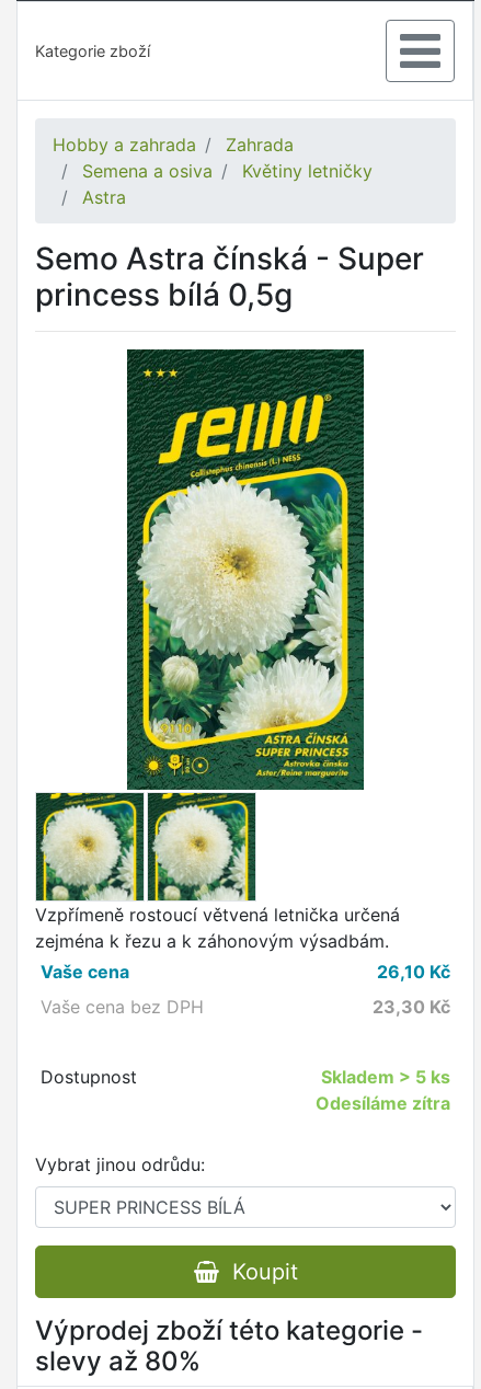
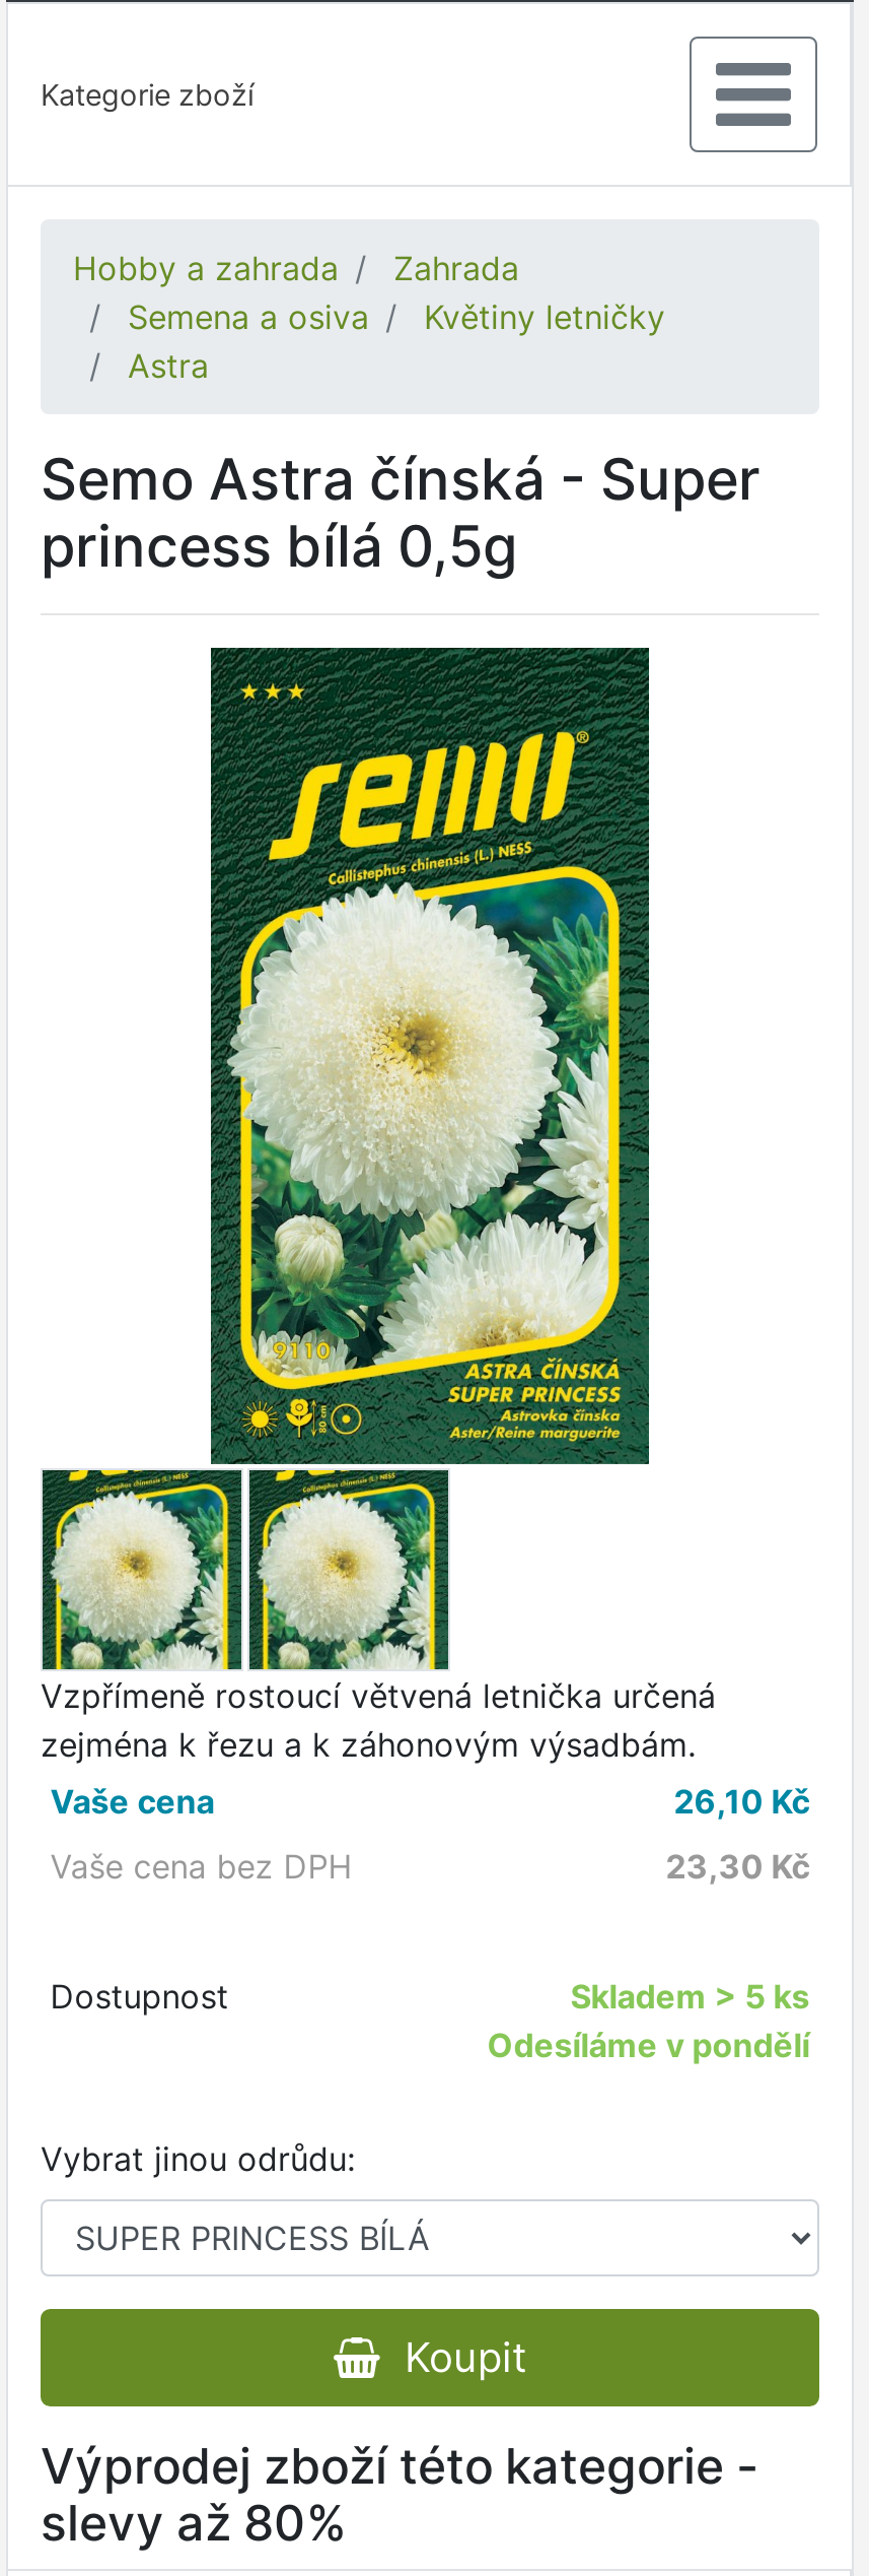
[316,1092,451,1114] Odesíláme zítra -> [487,2025,810,2065] Odesíláme v pondělí

